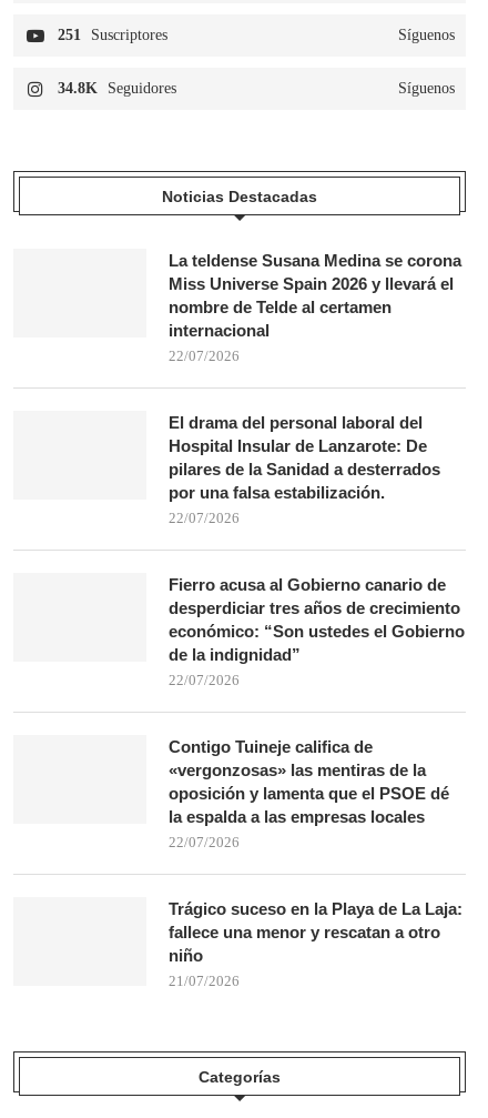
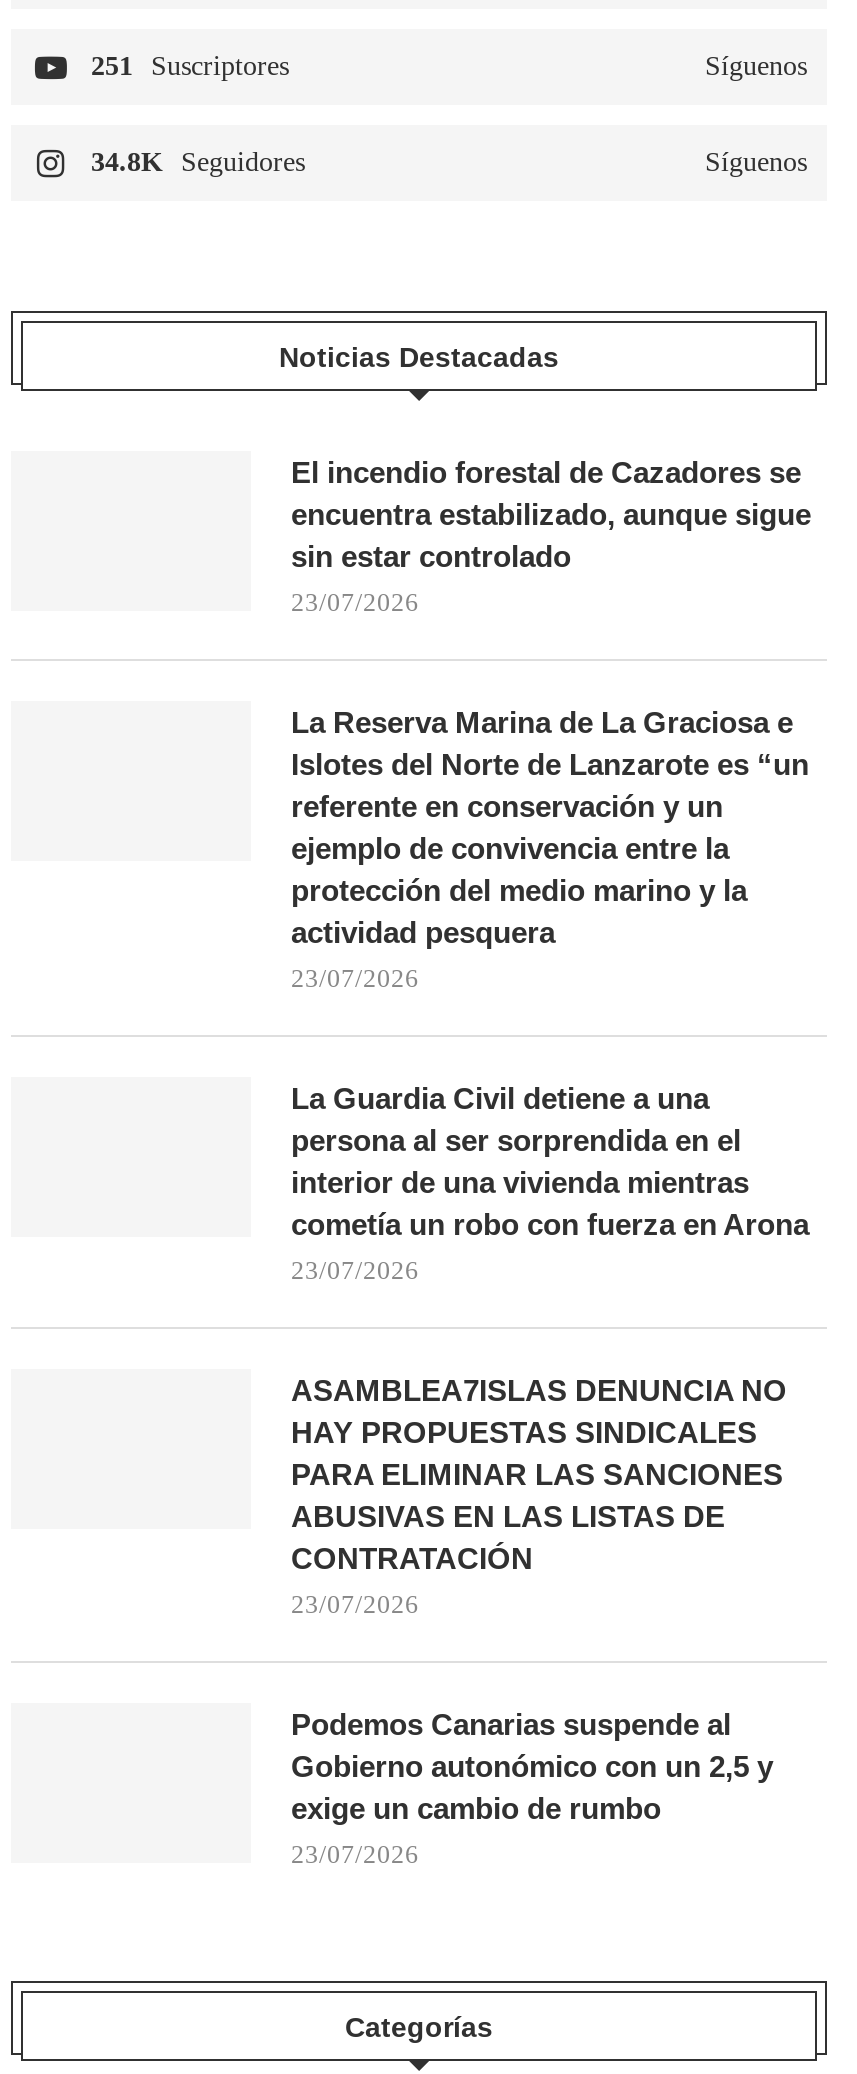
[169,251,461,364] La teldense Susana Medina se corona | Miss Universe Spain 2026 y llevará el | nombre de Telde al certamen | internacional | 22/07/2026 -> [291,456,811,618] El incendio forestal de Cazadores se | encuentra estabilizado, aunque sigue | sin estar controlado | 23/07/2026
[169,413,440,527] El drama del personal laboral del | Hospital Insular de Lanzarote: De | pilares de la Sanidad a desterrados | por una falsa estabilización. | 22/07/2026 -> [291,706,809,994] La Reserva Marina de La Graciosa e | Islotes del Norte de Lanzarote es “un | referente en conservación y un | ejemplo de convivencia entre la | protección del medio marino y la | actividad pesquera | 23/07/2026
[169,575,465,689] Fierro acusa al Gobierno canario de | desperdiciar tres años de crecimiento | económico: “Son ustedes el Gobierno | de la indignidad” | 22/07/2026 -> [291,1082,809,1286] La Guardia Civil detiene a una | persona al ser sorprendida en el | interior de una vivienda mientras | cometía un robo con fuerza en Arona | 23/07/2026
[169,738,449,851] Contigo Tuineje califica de | «vergonzosas» las mentiras de la | oposición y lamenta que el PSOE dé | la espalda a las empresas locales | 22/07/2026 -> [291,1374,787,1620] ASAMBLEA7ISLAS DENUNCIA NO | HAY PROPUESTAS SINDICALES | PARA ELIMINAR LAS SANCIONES | ABUSIVAS EN LAS LISTAS DE | CONTRATACIÓN | 23/07/2026
[169,900,462,990] Trágico suceso en la Playa de La Laja: | fallece una menor y rescatan a otro | niño | 21/07/2026 -> [291,1708,773,1870] Podemos Canarias suspende al | Gobierno autonómico con un 2,5 y | exige un cambio de rumbo | 23/07/2026

